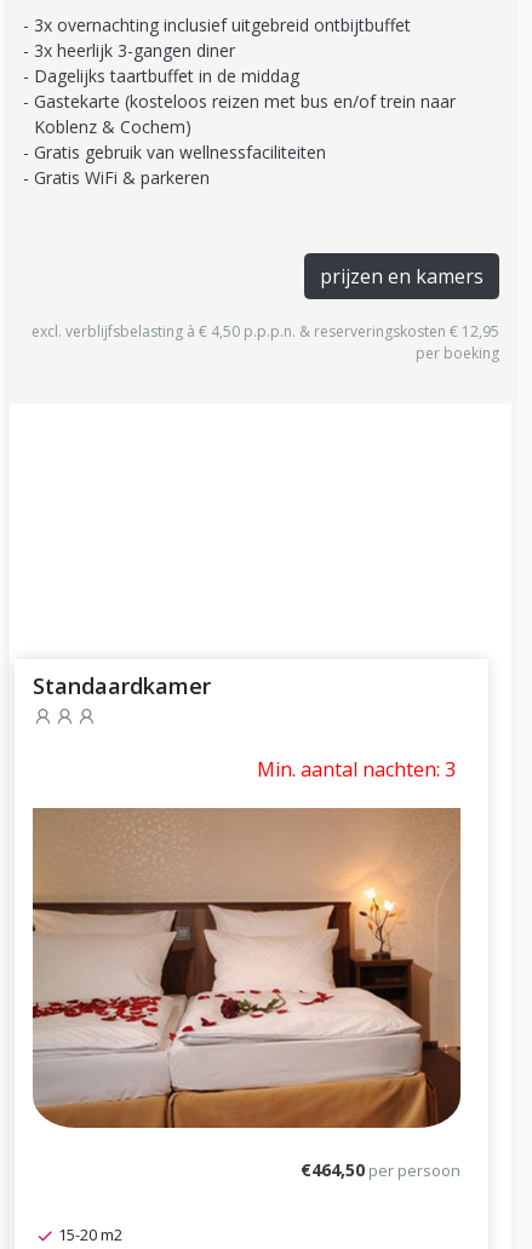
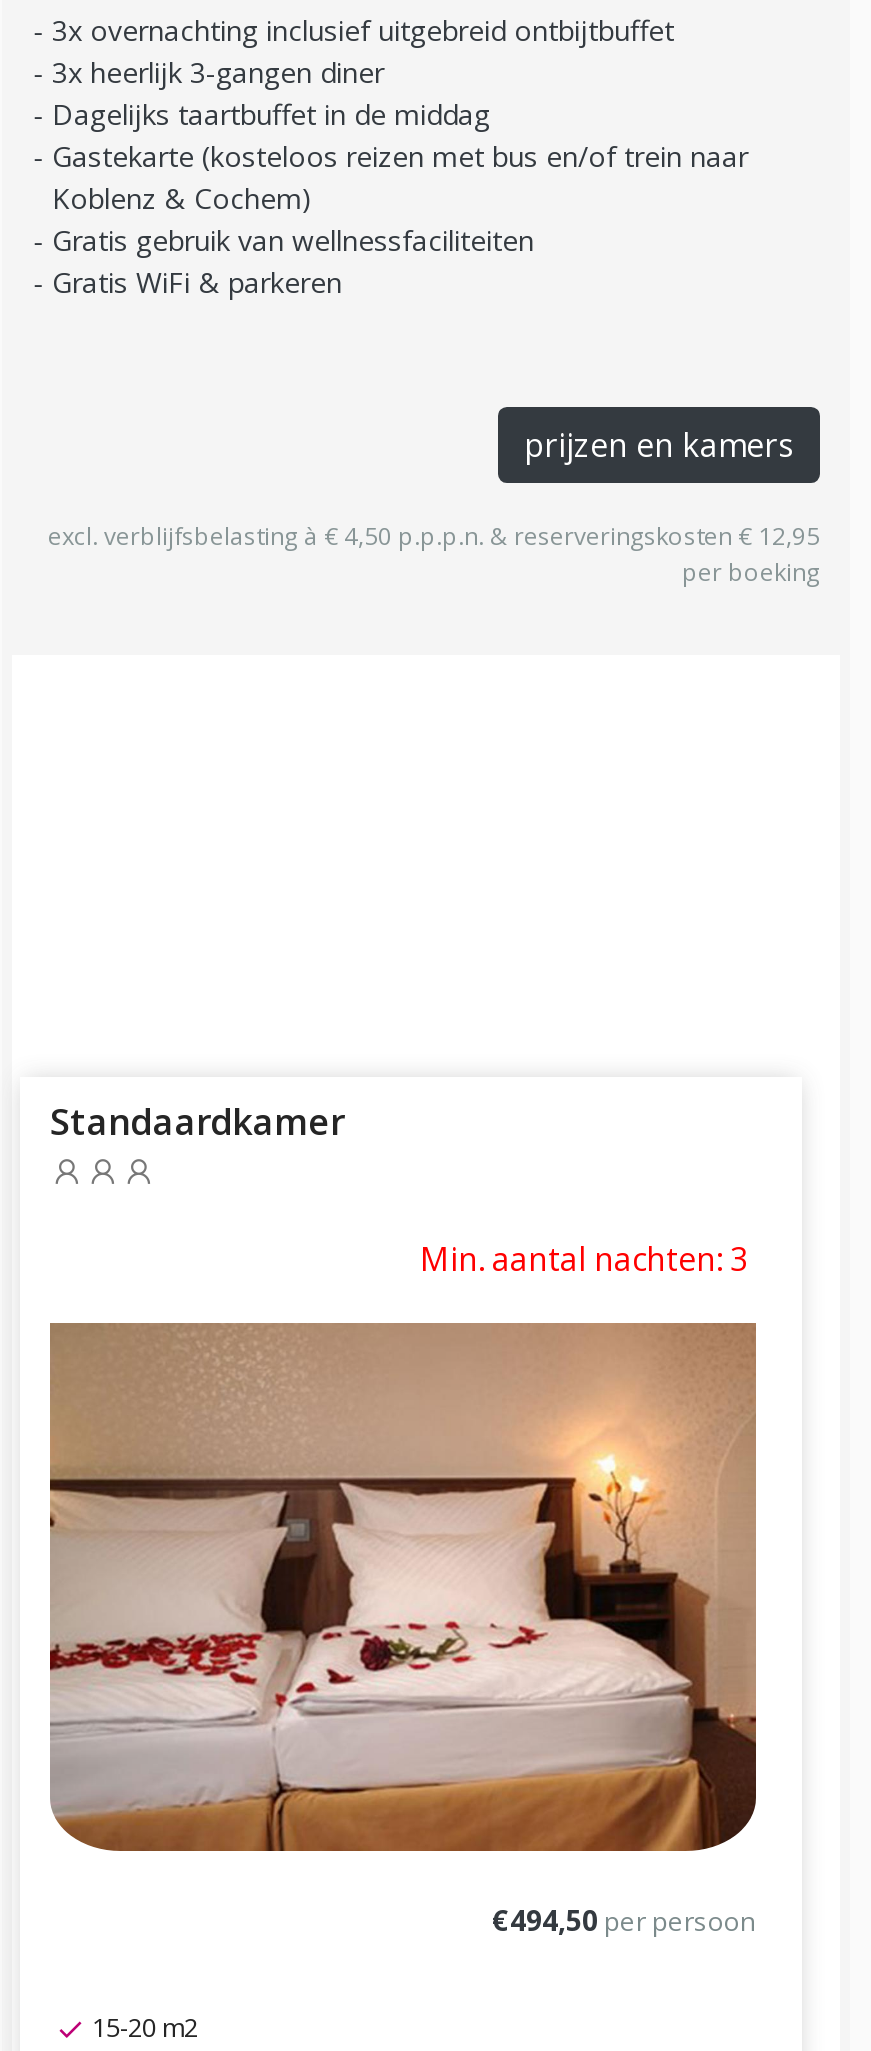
[301,1158,461,1181] €464,50 per persoon -> [492,1900,756,1938] €494,50 per persoon

